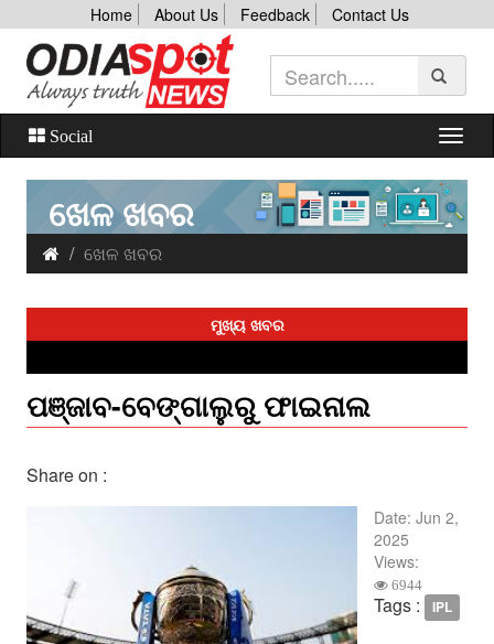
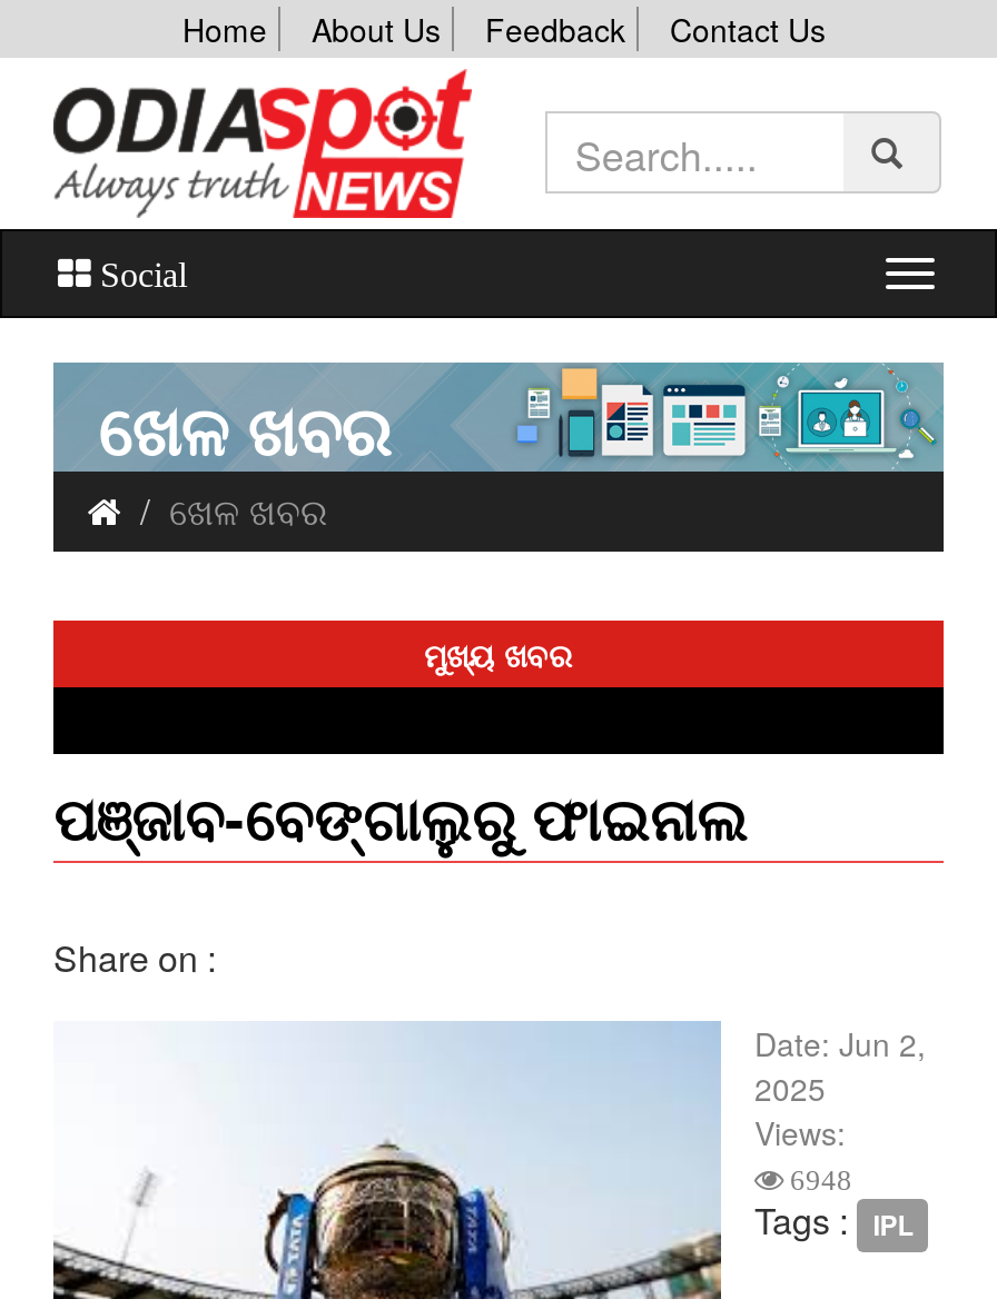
[388,578,422,593] 6944 -> [783,1166,852,1195] 6948

